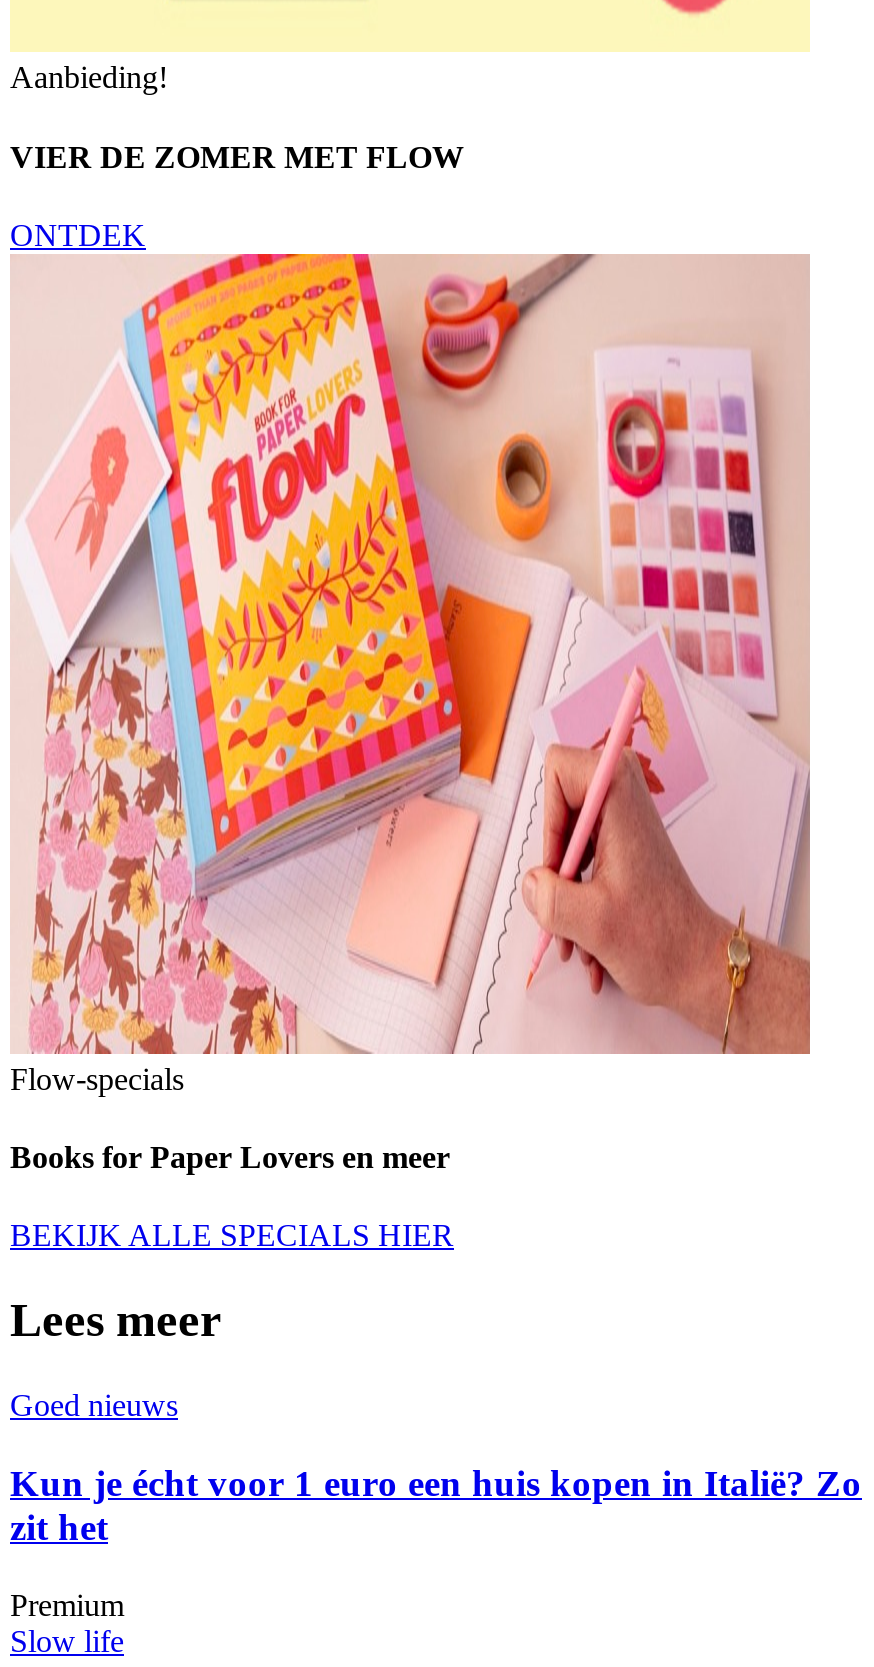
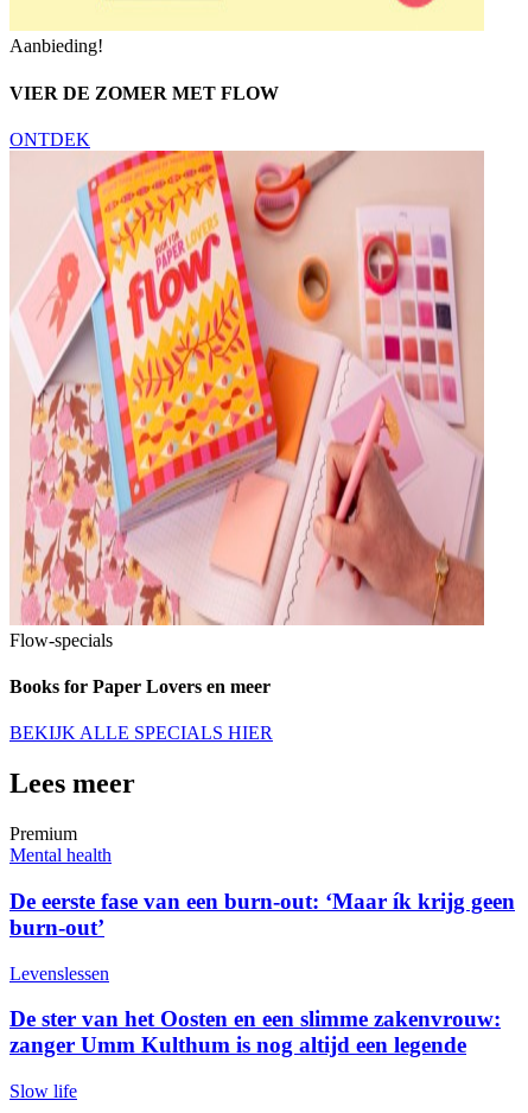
[10,1388,862,1548] Goed nieuws | Kun je écht voor 1 euro een huis kopen in Italië? Zo | zit het -> none
moved [10,1587,124,1621] -> [9,824,77,844]: Premium
none -> [9,845,515,1058] Mental health | De eerste fase van een burn-out: ‘Maar ík krijg geen | burn-out’ | Levenslessen | De ster van het Oosten en een slimme zakenvrouw: | zanger Umm Kulthum is nog altijd een legende

